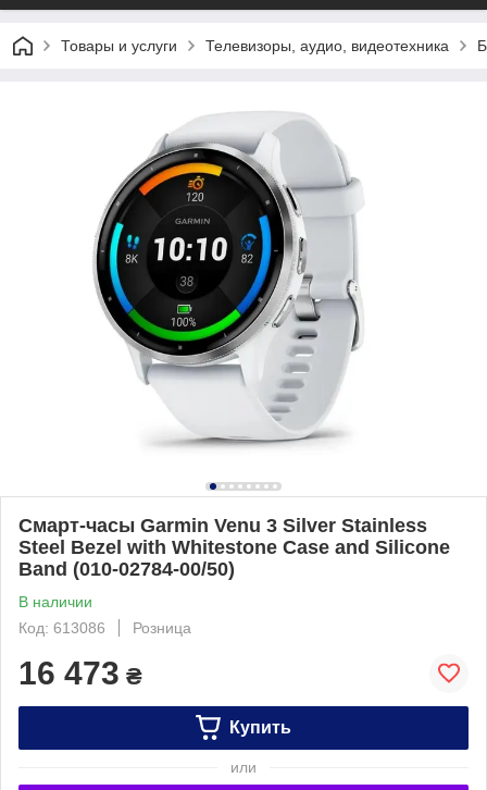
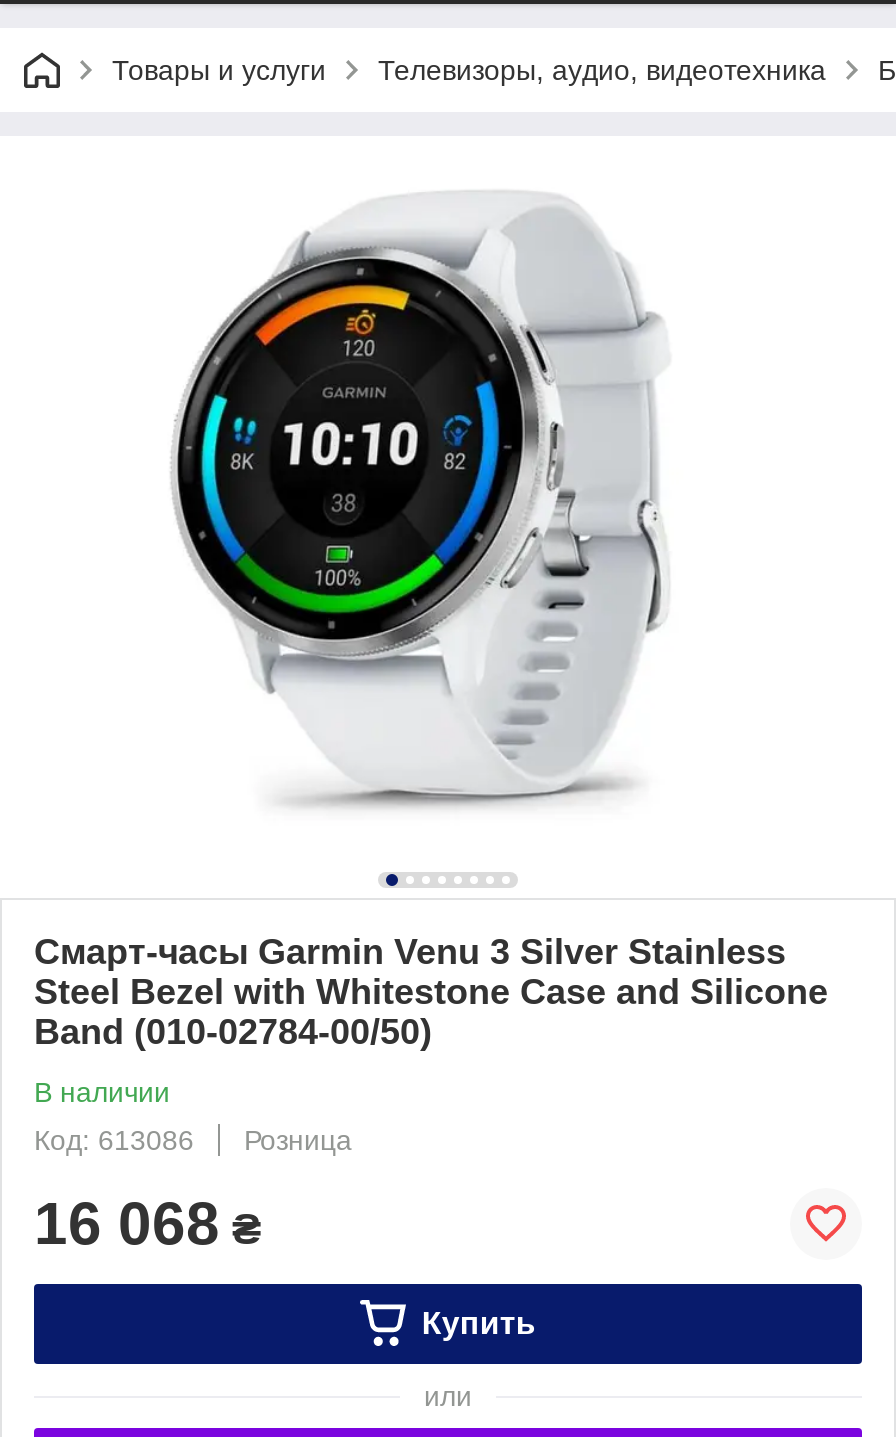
[18,655,142,691] 16 473 ₴ -> [34,1190,262,1256] 16 068 ₴

